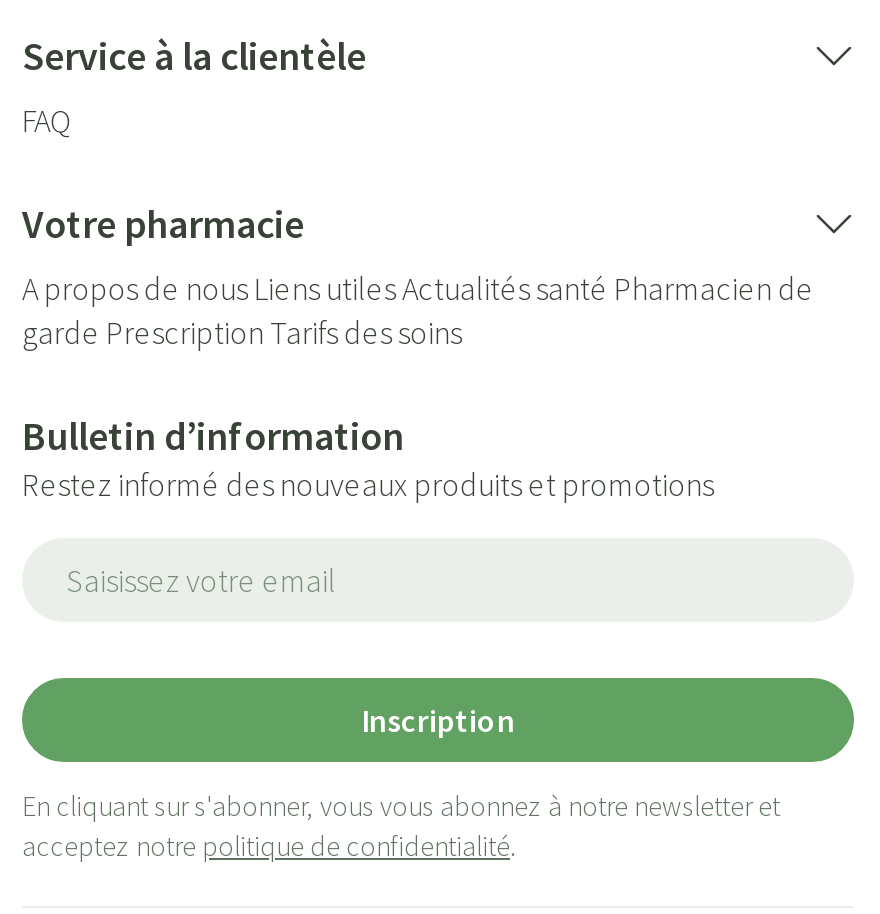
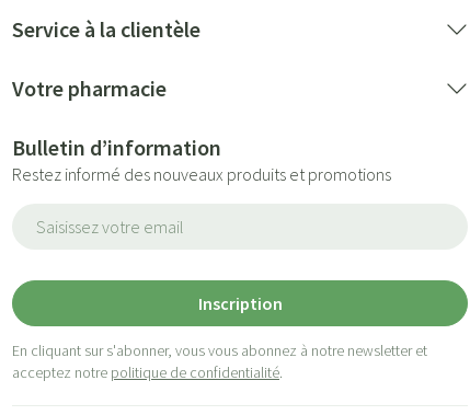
[22,100,72,140] FAQ -> none
[22,268,814,352] A propos de nous Liens utiles Actualités santé Pharmacien de | garde Prescription Tarifs des soins -> none

